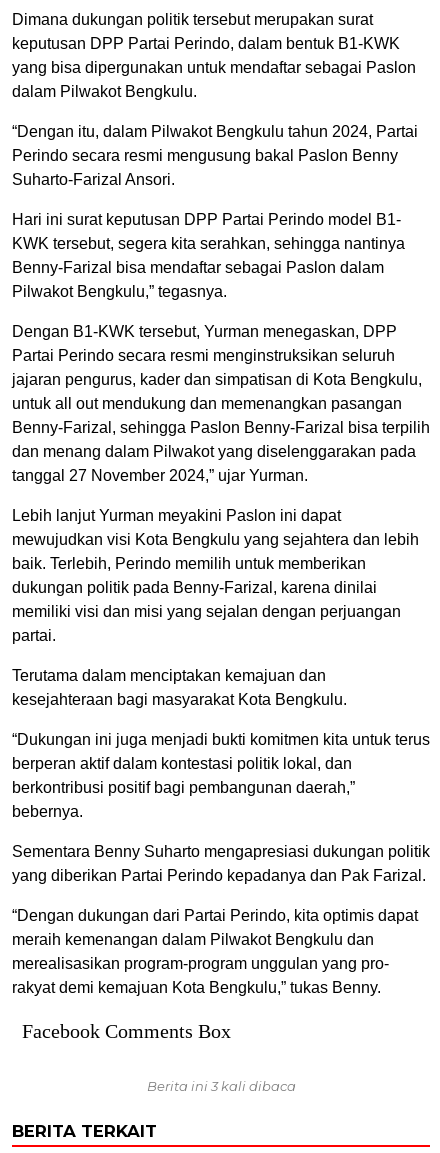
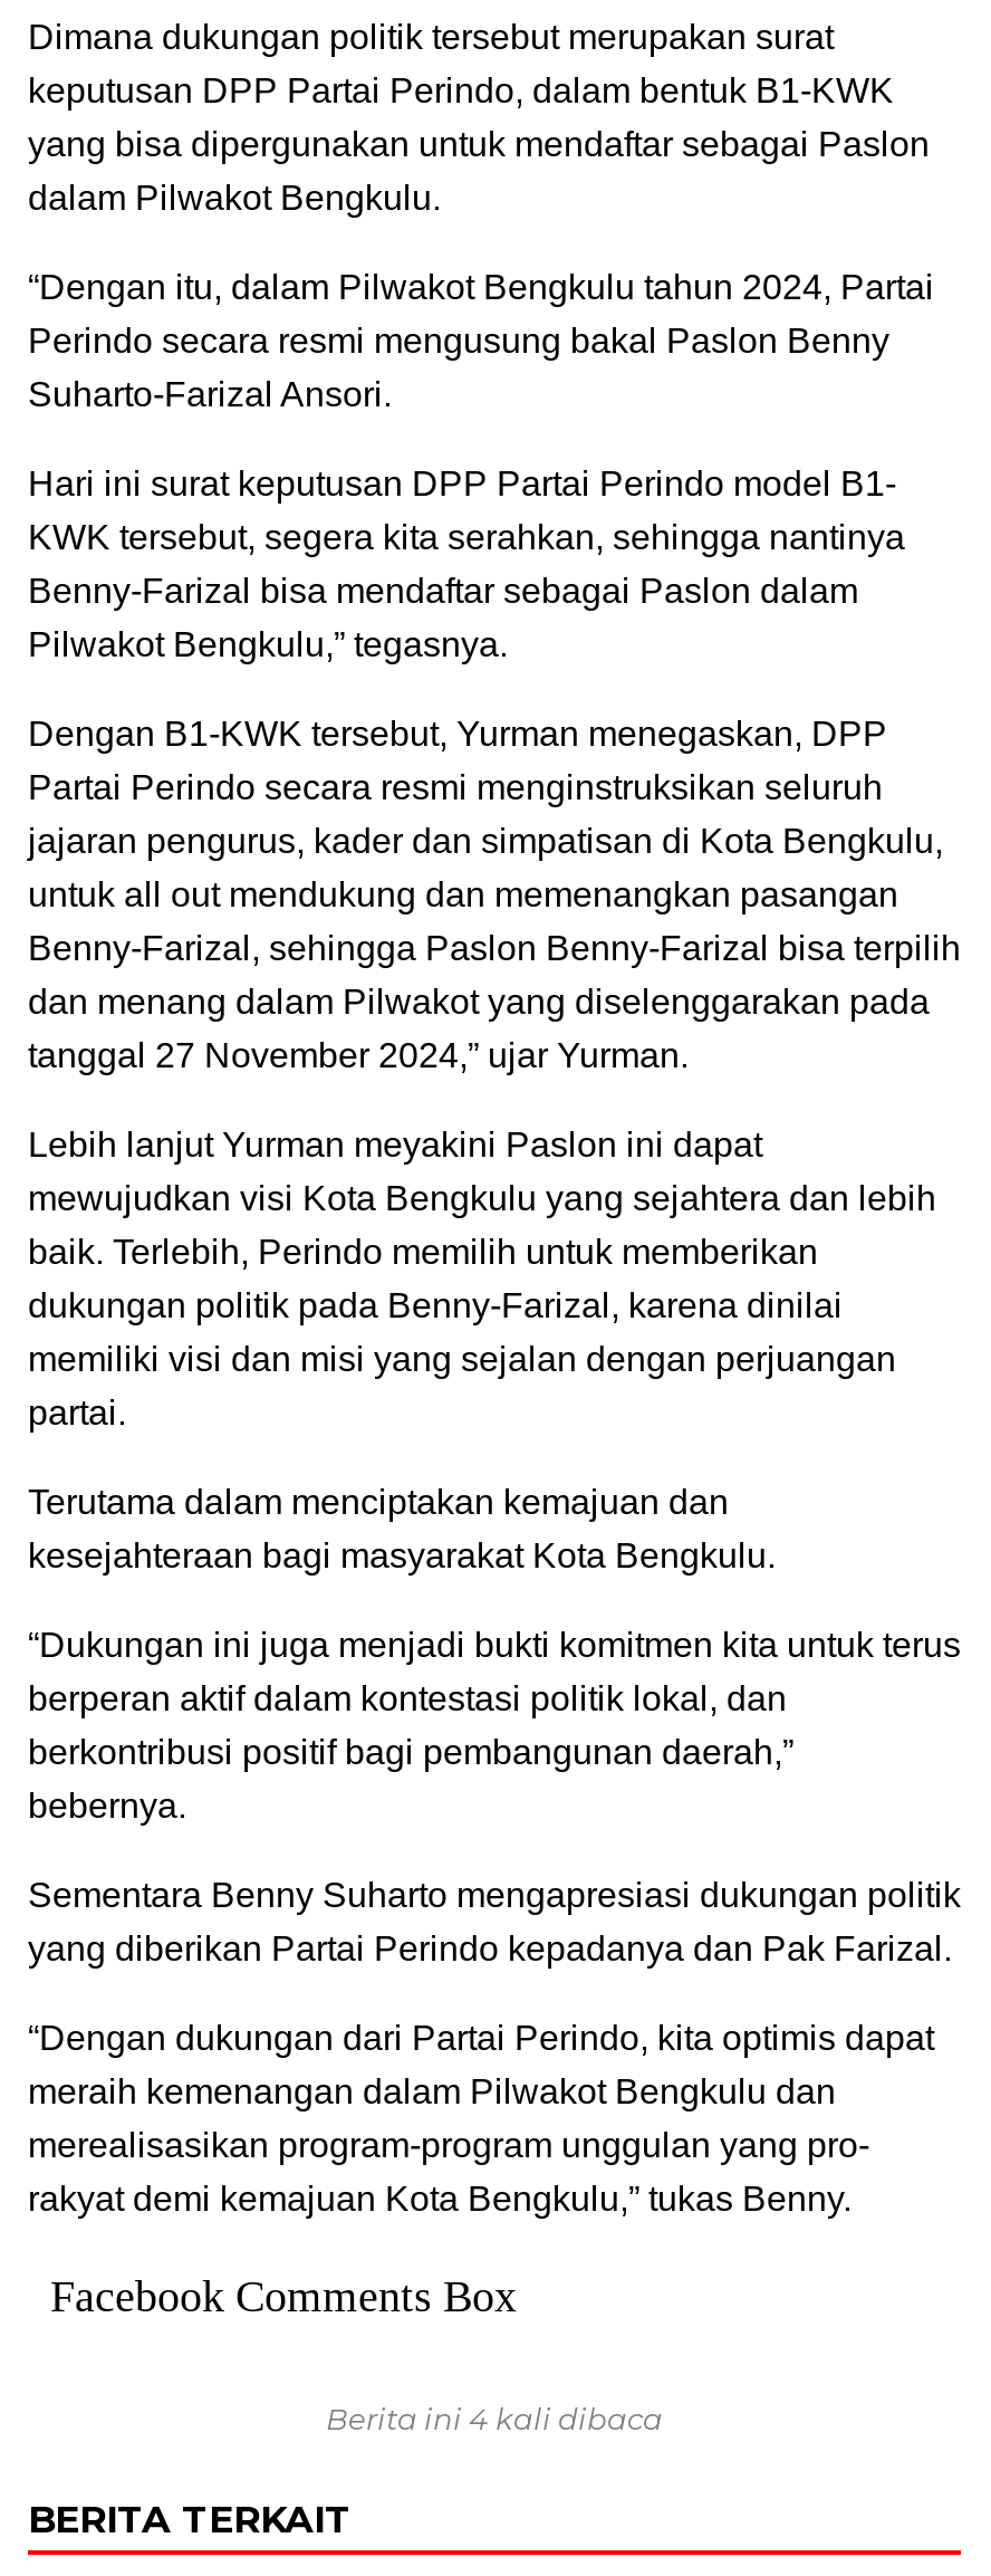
[146,1077,295,1093] Berita ini 3 kali dibaca -> [326,2400,663,2435] Berita ini 4 kali dibaca

